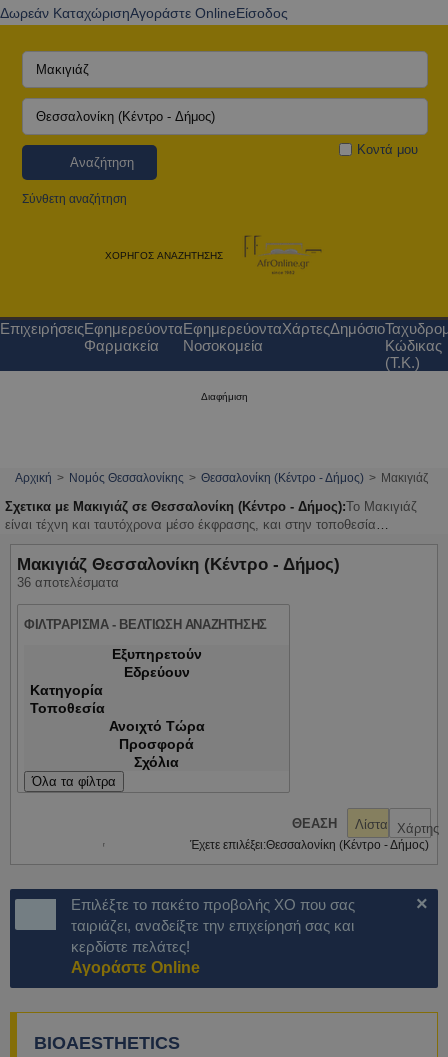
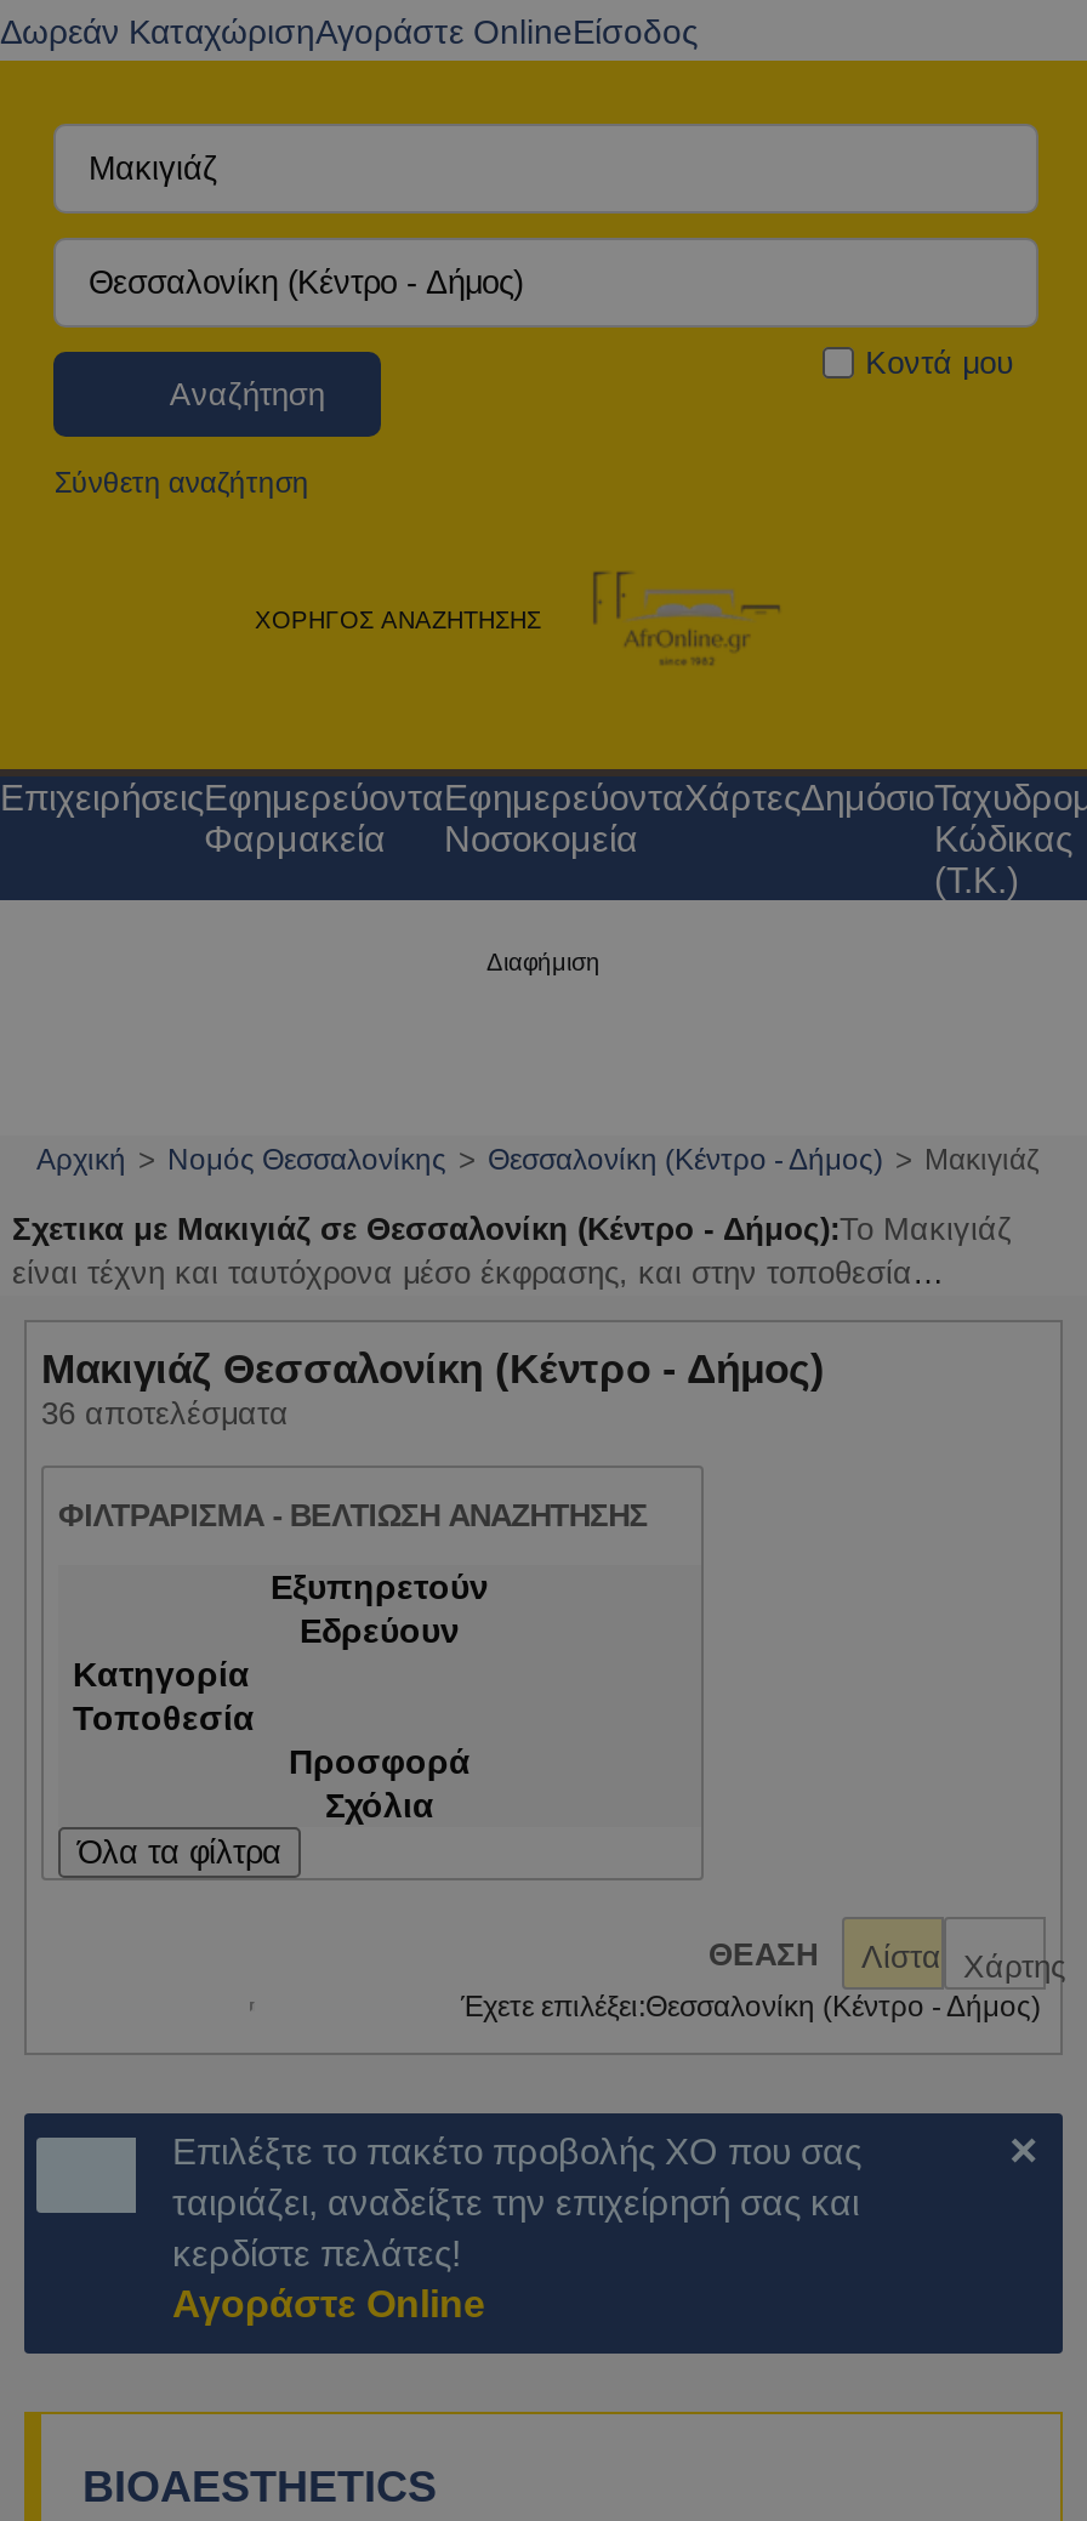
[108,718,204,734] Ανοιχτό Τώρα -> none

